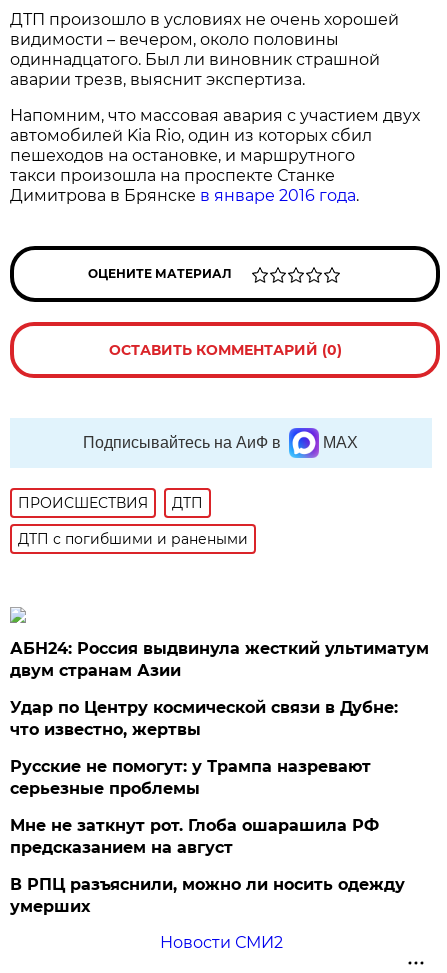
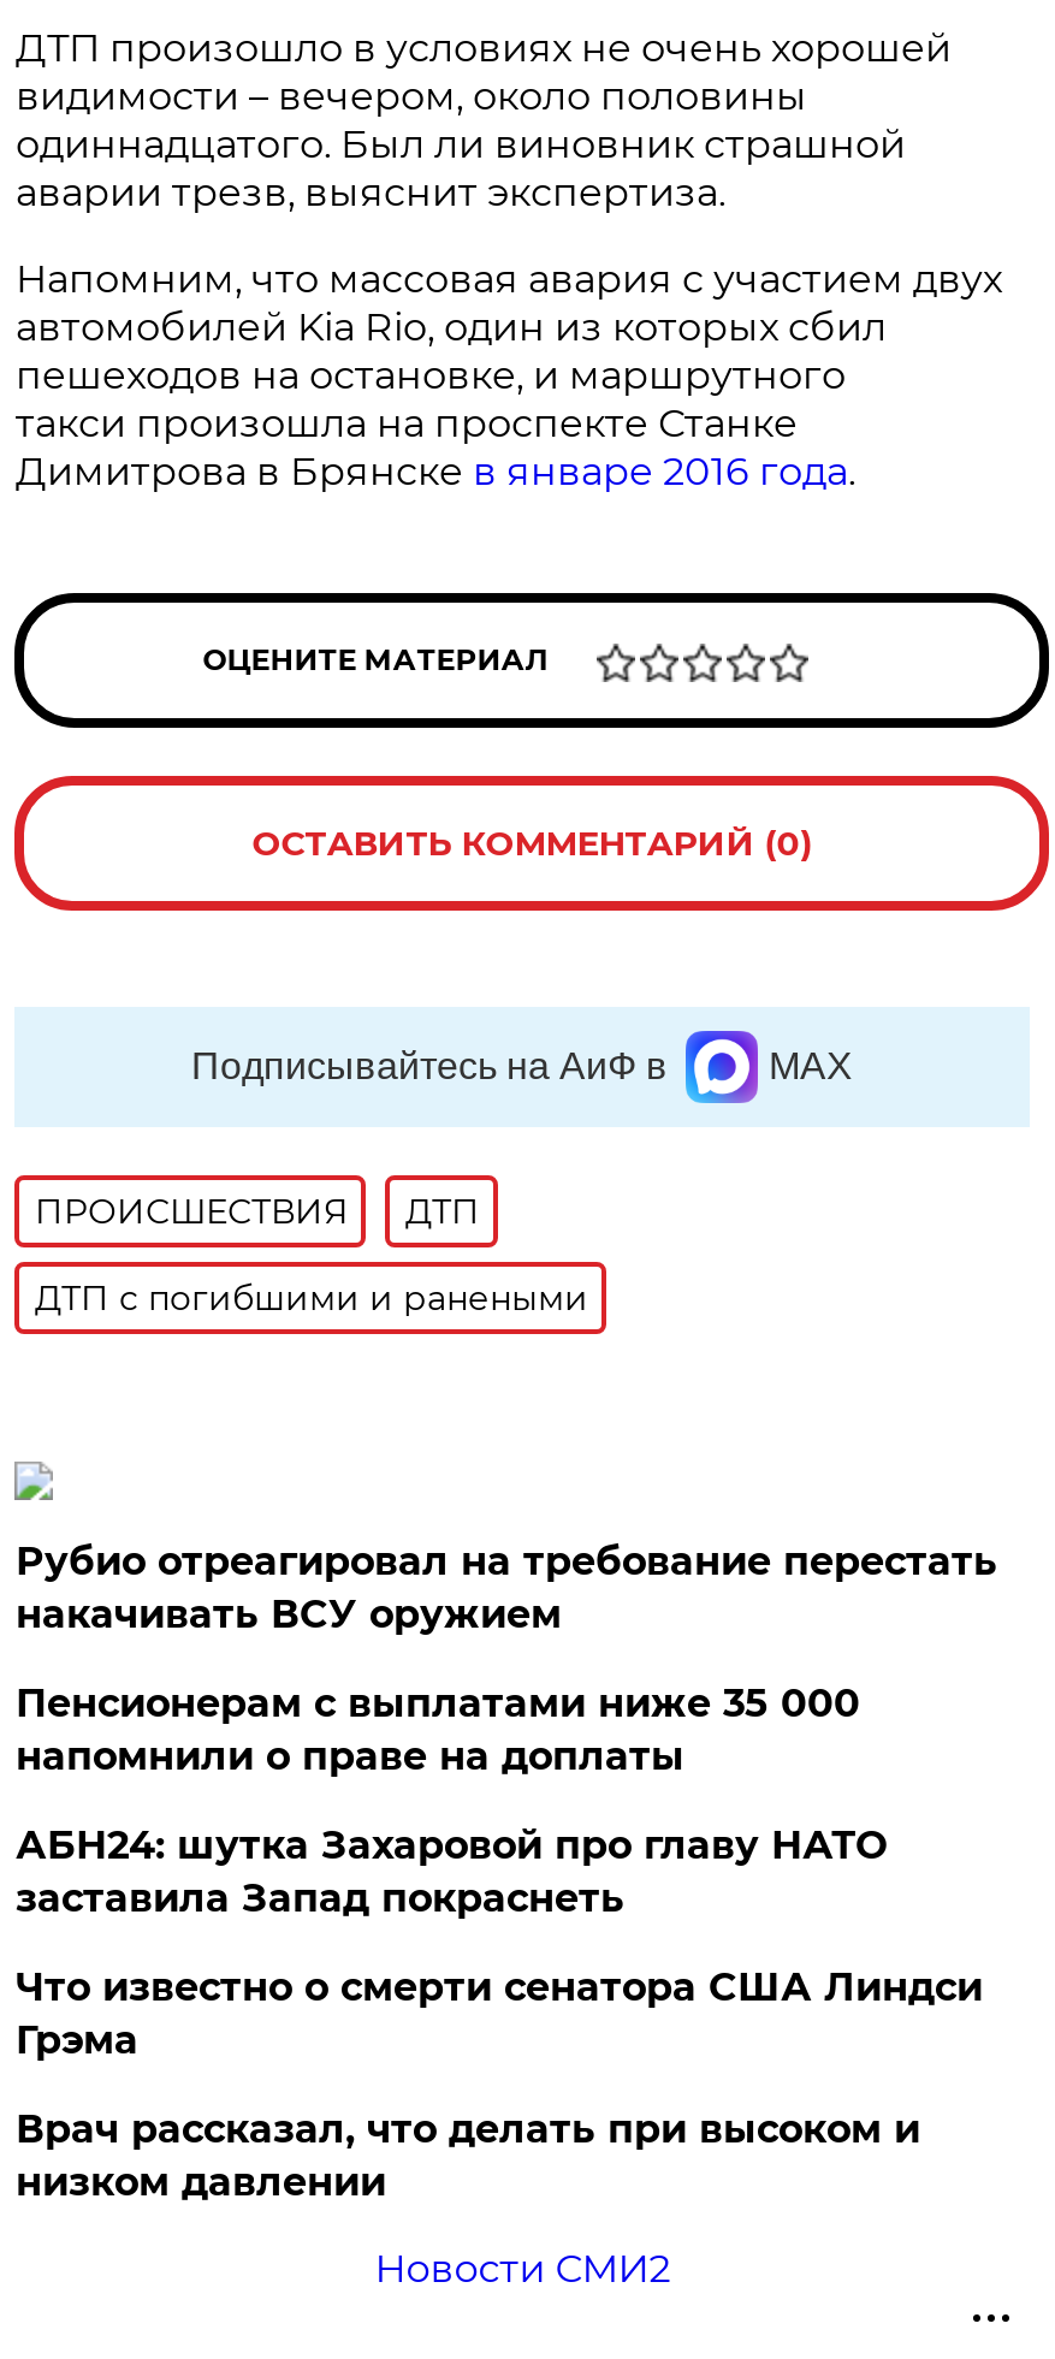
[10,639,429,680] АБН24: Россия выдвинула жесткий ультиматум | двум странам Азии -> [15,1538,997,1637] Рубио отреагировал на требование перестать | накачивать ВСУ оружием
[10,698,398,739] Удар по Центру космической связи в Дубне: | что известно, жертвы -> [15,1680,860,1779] Пенсионерам с выплатами ниже 35 000 | напомнили о праве на доплаты
[10,757,371,798] Русские не помогут: у Трампа назревают | серьезные проблемы -> [15,1822,886,1921] АБН24: шутка Захаровой про главу НАТО | заставила Запад покраснеть
[10,816,379,857] Мне не заткнут рот. Глоба ошарашила РФ | предсказанием на август -> [15,1964,983,2063] Что известно о смерти сенатора США Линдси | Грэма
[10,875,405,916] В РПЦ разъяснили, можно ли носить одежду | умерших -> [15,2106,920,2205] Врач рассказал, что делать при высоком и | низком давлении

